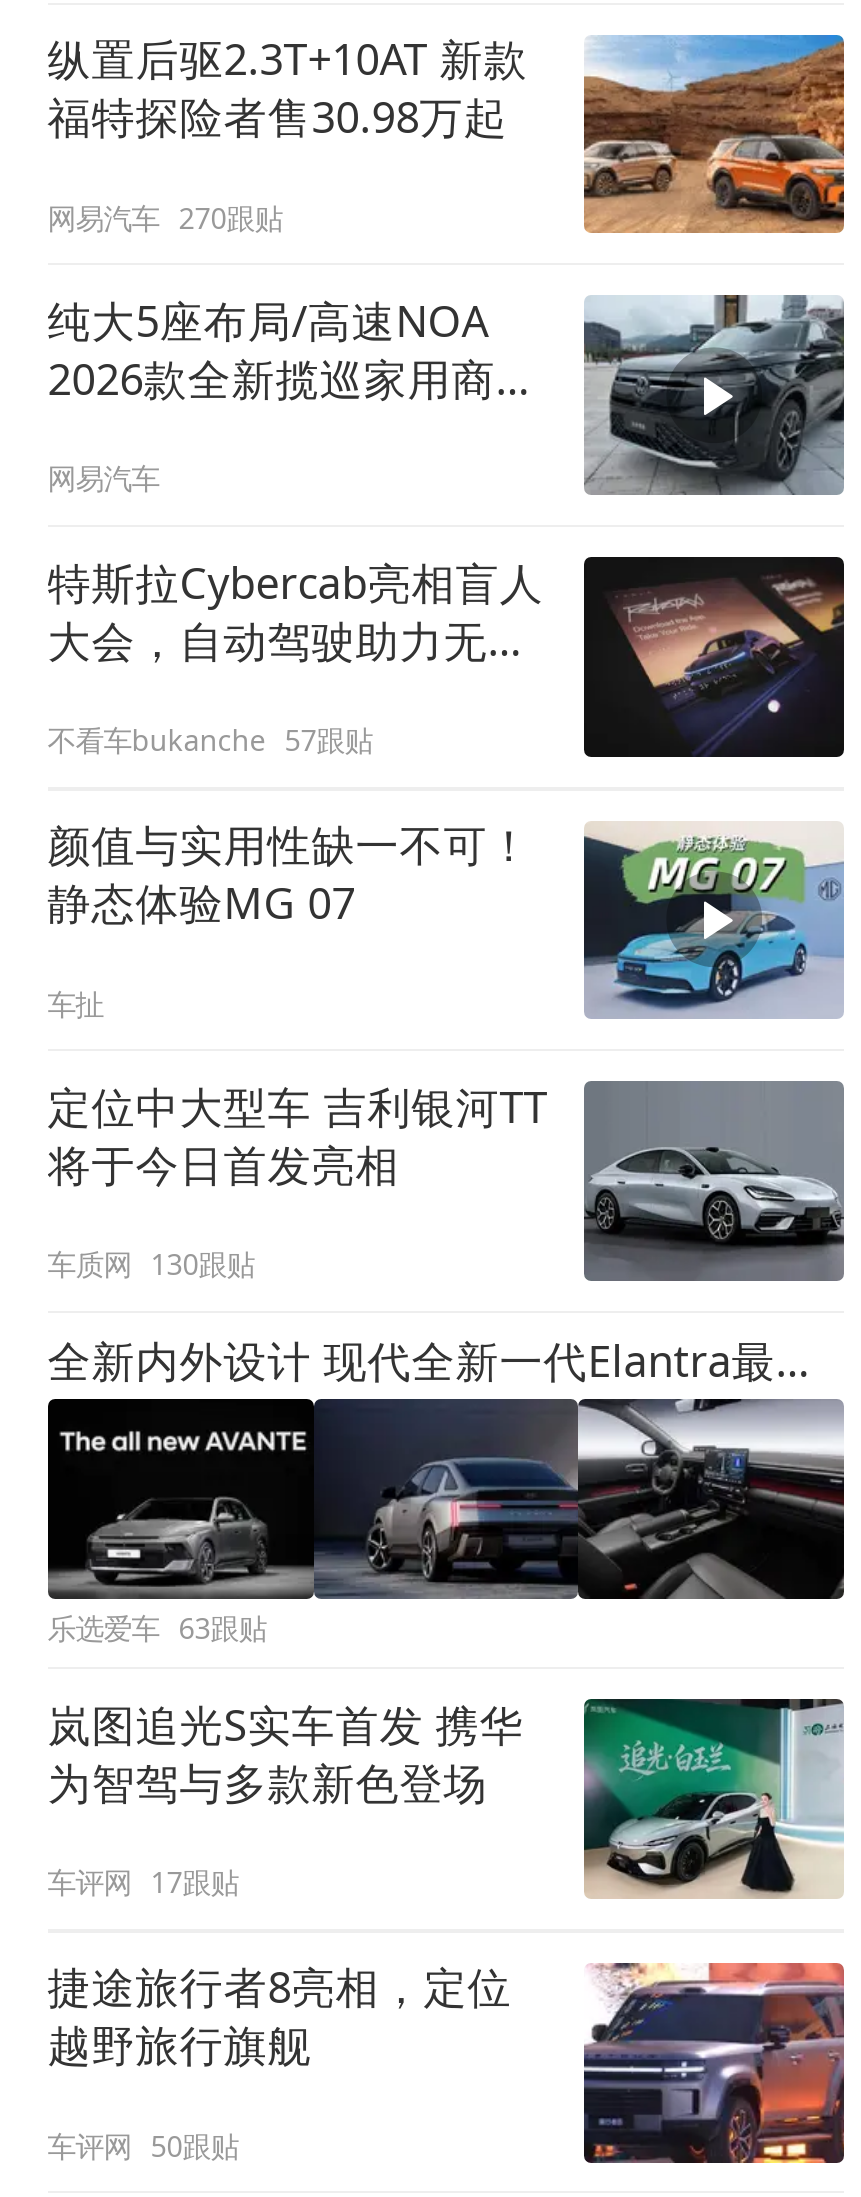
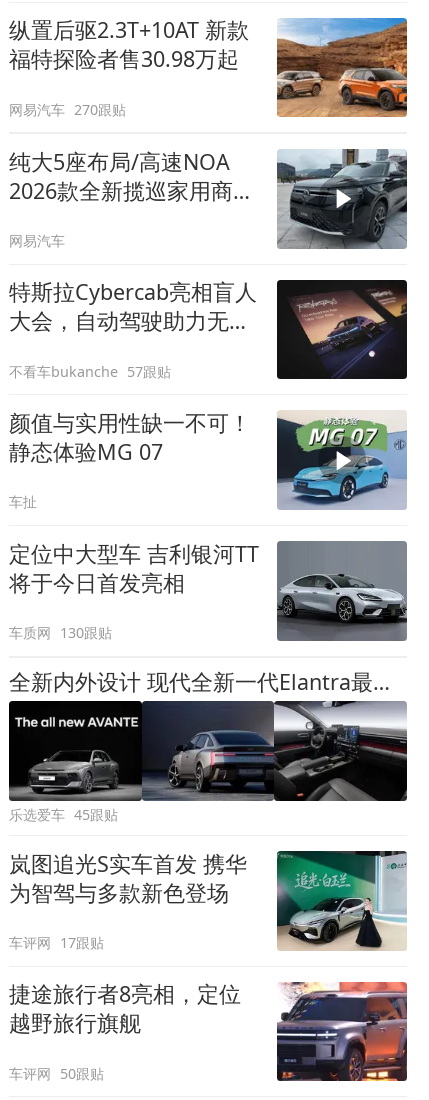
[47,1608,267,1646] 乐选爱车 63跟贴 -> [9,805,118,824] 乐选爱车 45跟贴

